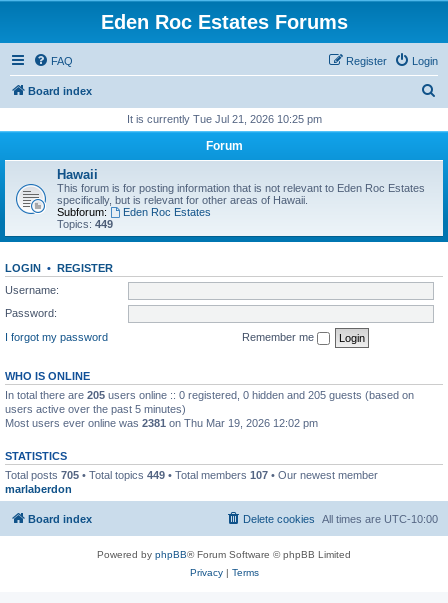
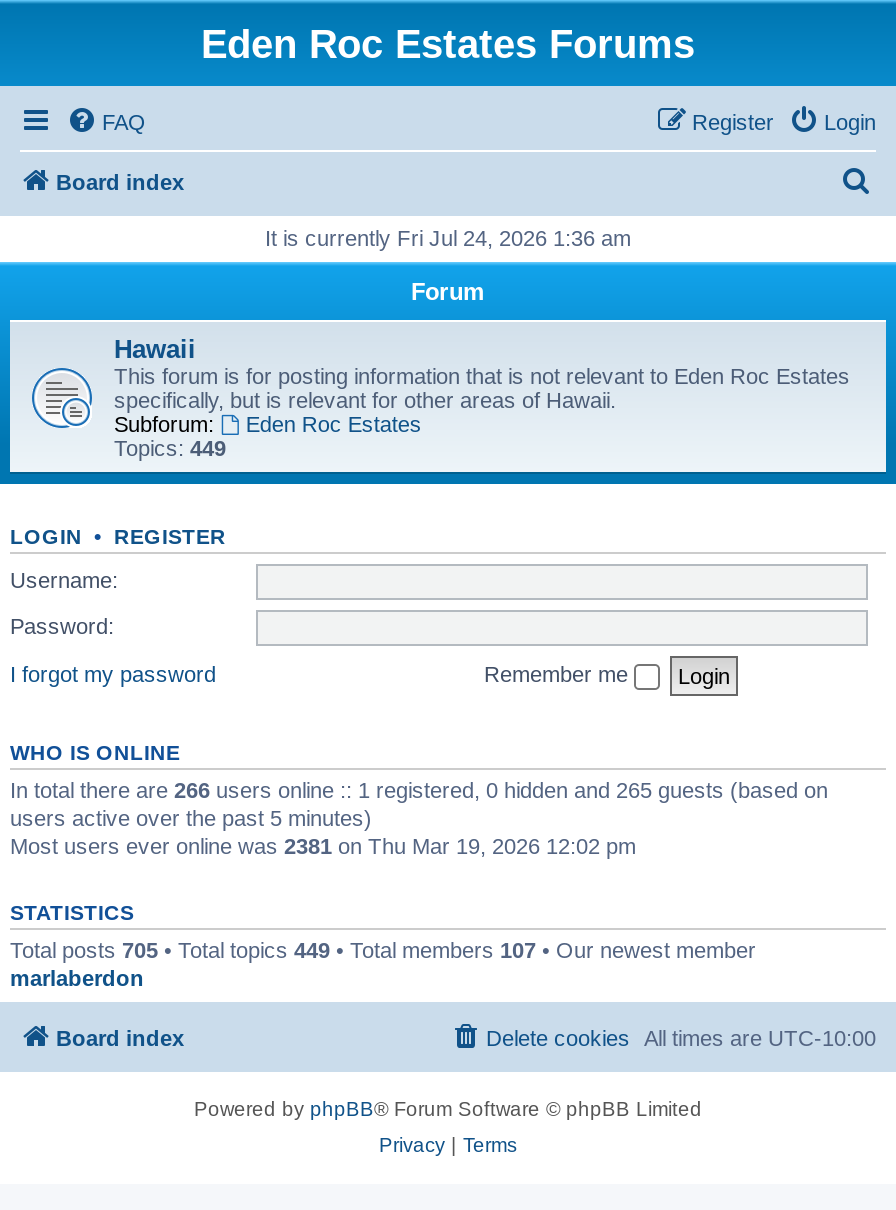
[126,113,321,125] It is currently Tue Jul 21, 2026 10:25 pm -> [265,226,631,250] It is currently Fri Jul 24, 2026 1:36 am
[5,388,414,400] In total there are 205 users online :: 0 registered, 0 hidden and 205 guests (based on -> [10,777,828,801] In total there are 266 users online :: 1 registered, 0 hidden and 265 guests (based on

